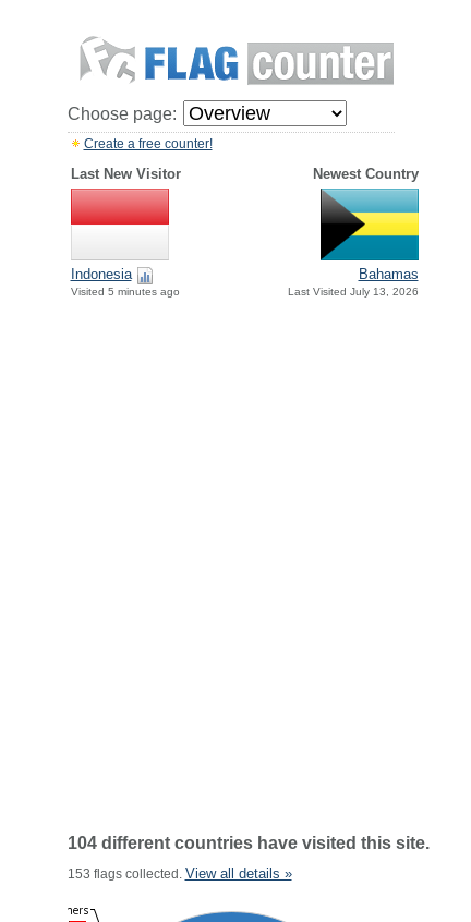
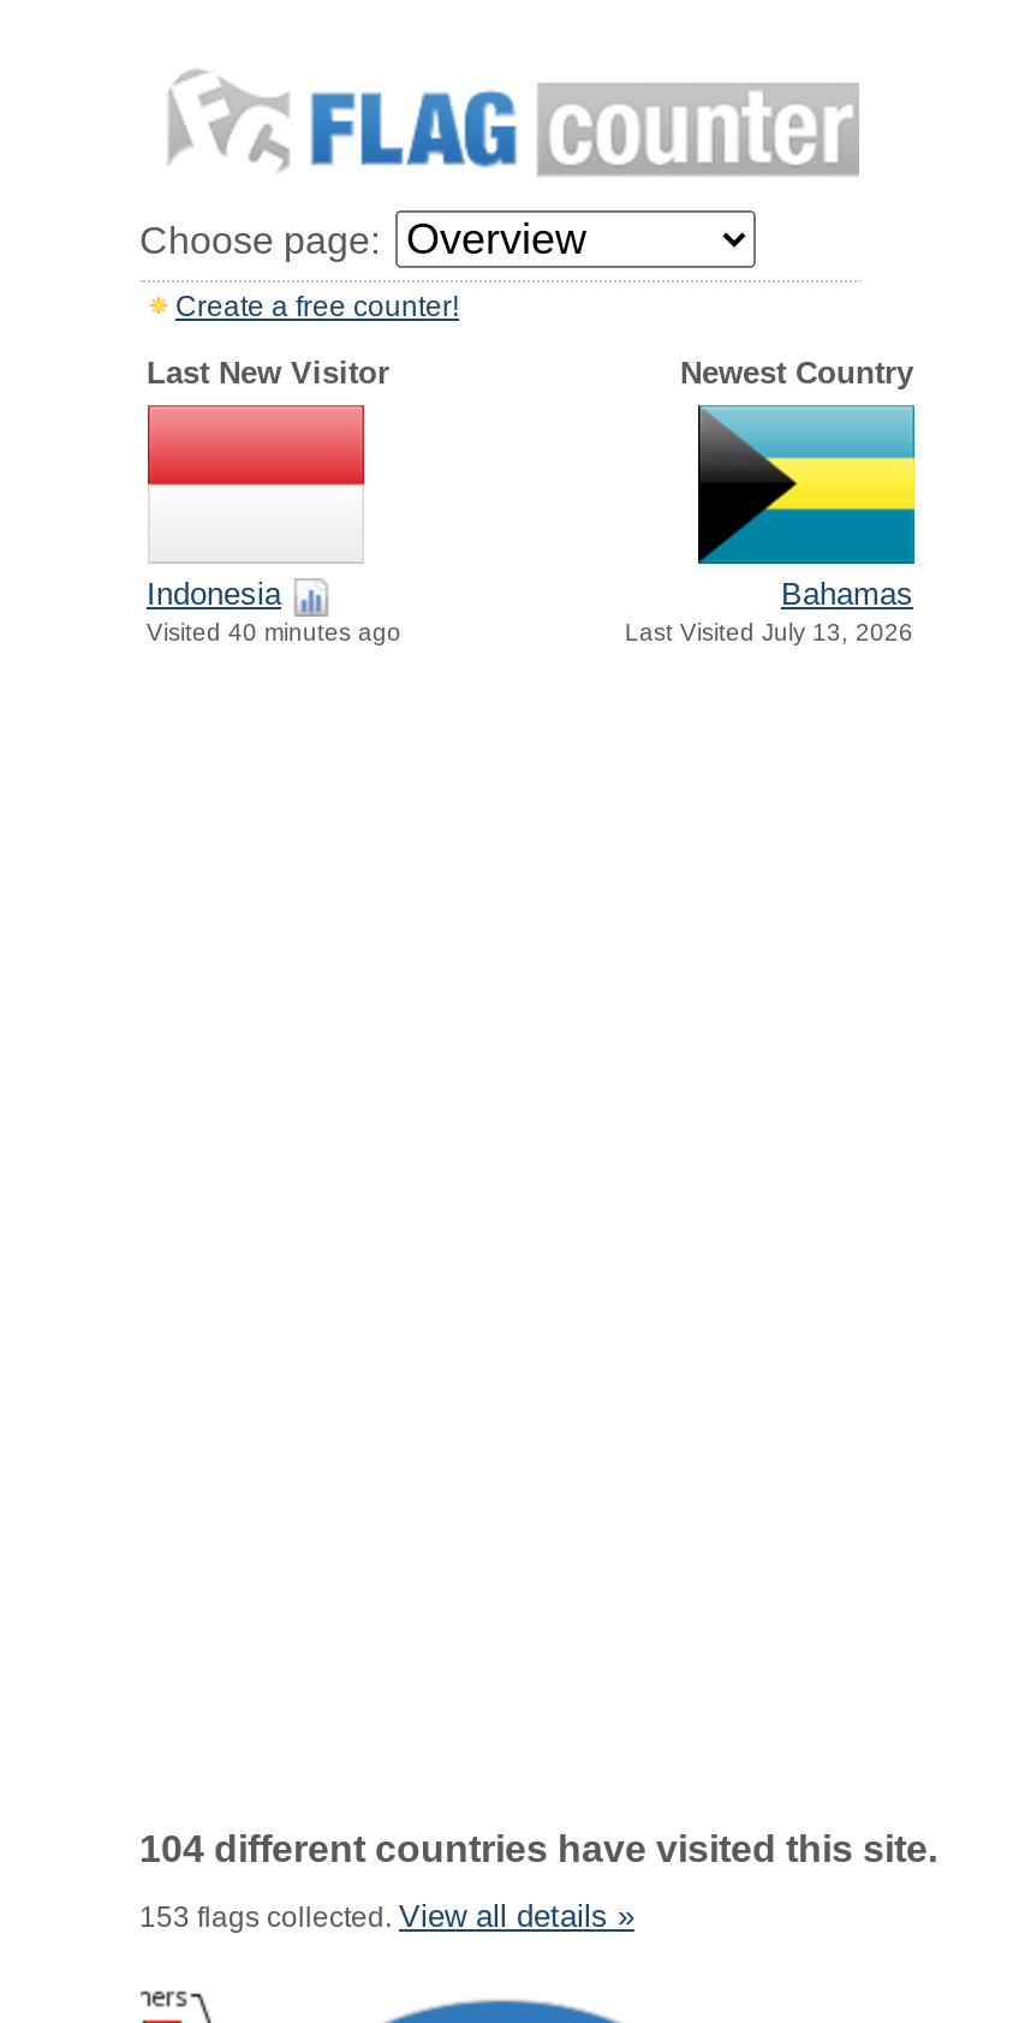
[70,286,179,298] Visited 5 minutes ago -> [147,620,401,646] Visited 40 minutes ago

